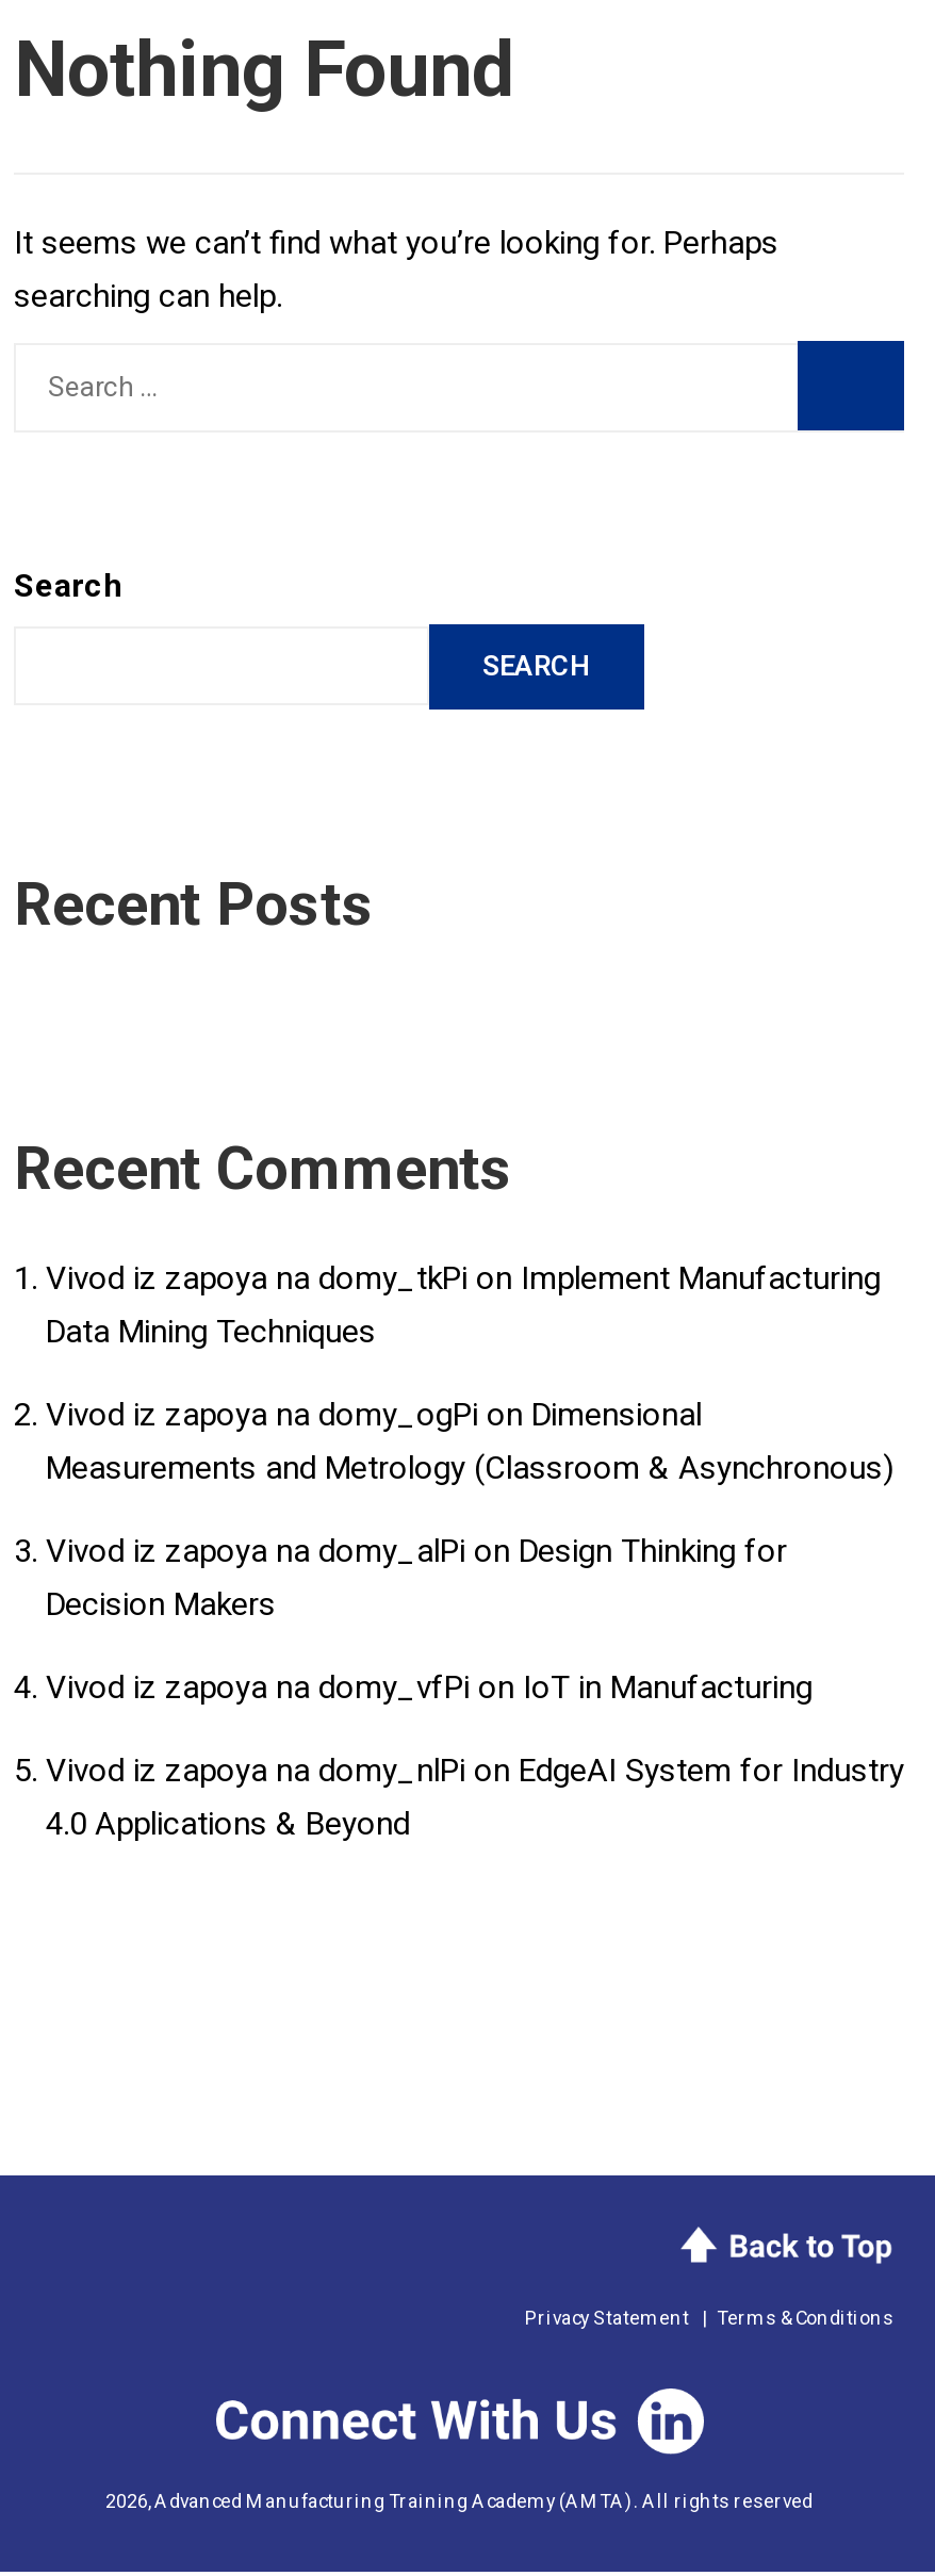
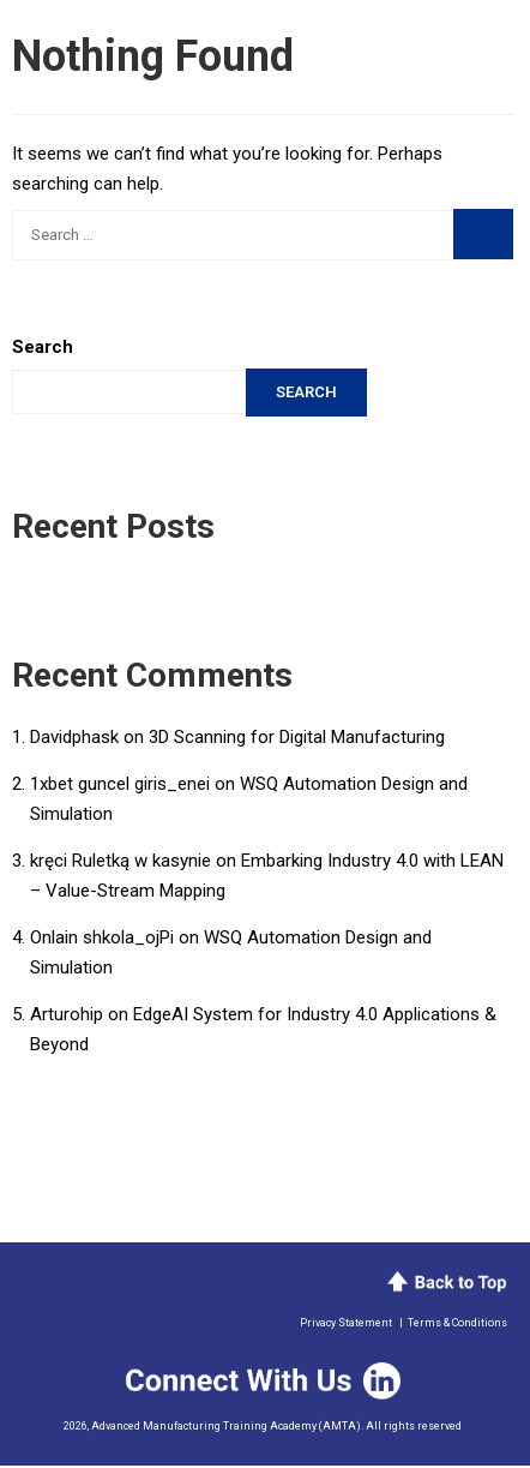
[46,1258,881,1350] Vivod iz zapoya na domy_tkPi on Implement Manufacturing | Data Mining Techniques -> [30,726,445,747] Davidphask on 3D Scanning for Digital Manufacturing
[46,1395,893,1486] Vivod iz zapoya na domy_ogPi on Dimensional | Measurements and Metrology (Classroom & Asynchronous) -> [30,773,468,824] 1xbet guncel giris_enei on WSQ Automation Design and | Simulation
[46,1531,787,1623] Vivod iz zapoya na domy_alPi on Design Thinking for | Decision Makers -> [30,849,504,901] kręci Ruletką w kasynie on Embarking Industry 4.0 with LEAN | – Value-Stream Mapping
[46,1667,813,1706] Vivod iz zapoya na domy_vfPi on IoT in Manufacturing -> [30,926,432,978] Onlain shkola_ojPi on WSQ Automation Design and | Simulation
[46,1751,904,1842] Vivod iz zapoya na domy_nlPi on EdgeAI System for Industry | 4.0 Applications & Beyond -> [30,1003,496,1055] Arturohip on EdgeAI System for Industry 4.0 Applications & | Beyond

